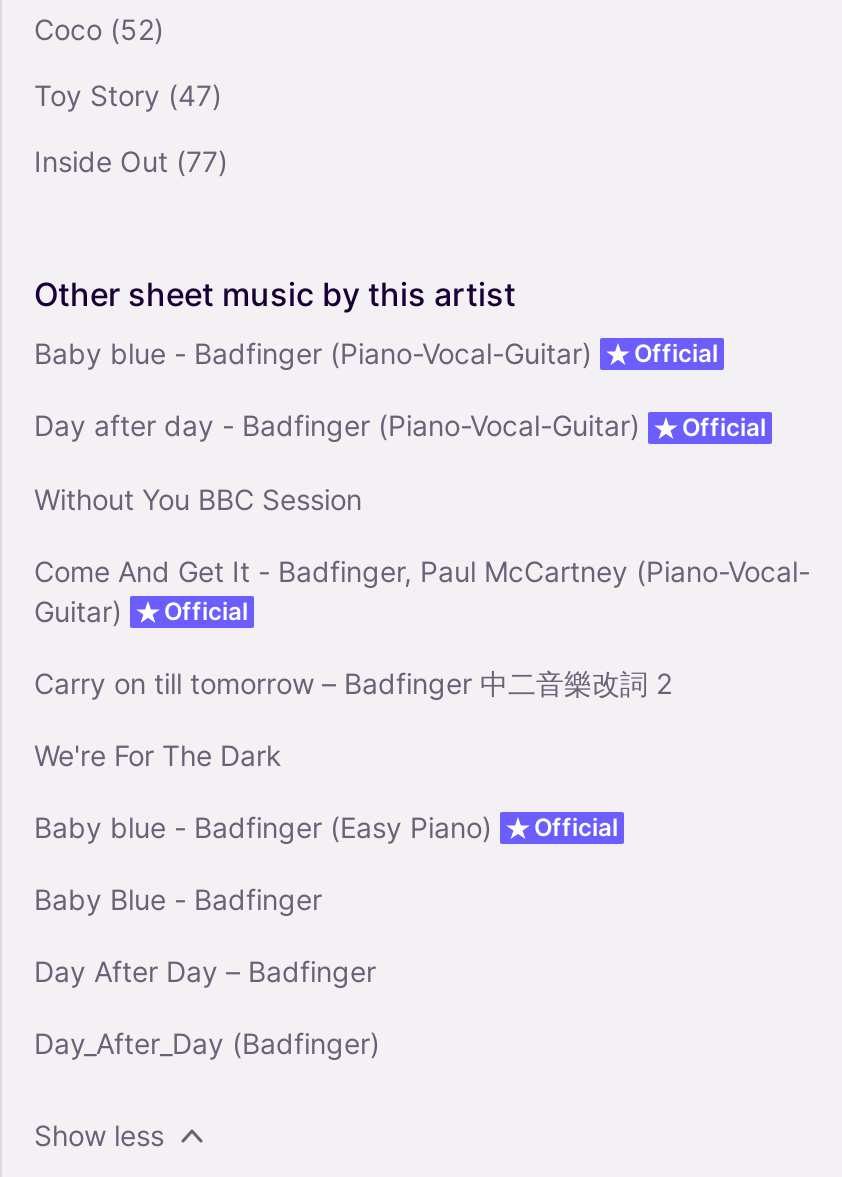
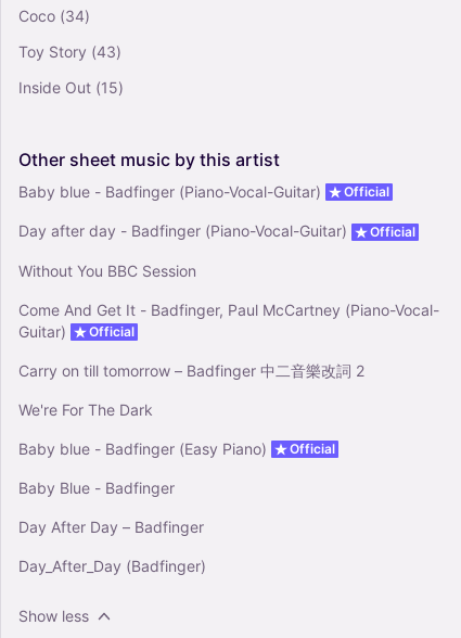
[34,13,164,47] Coco (52) -> [18,7,90,25] Coco (34)
[34,79,222,113] Toy Story (47) -> [18,43,121,61] Toy Story (43)
[34,145,228,179] Inside Out (77) -> [18,78,124,97] Inside Out (15)

